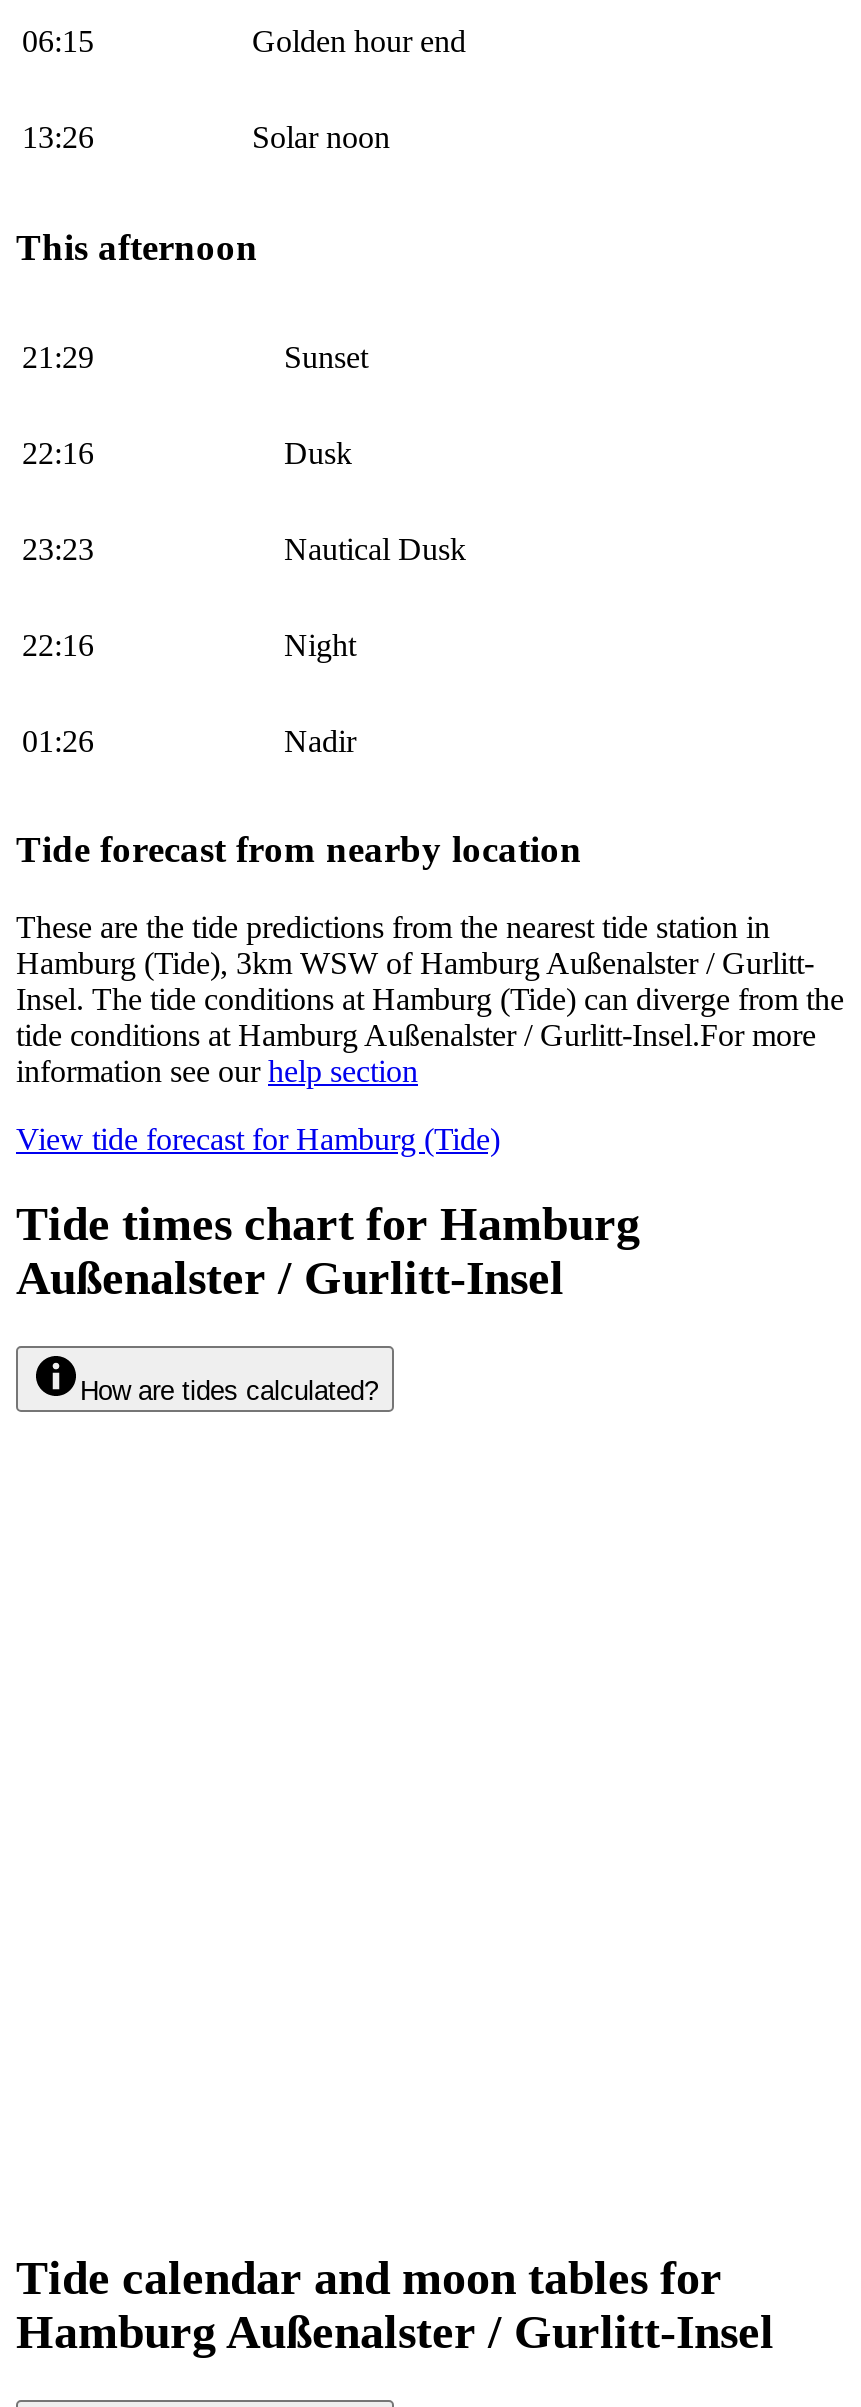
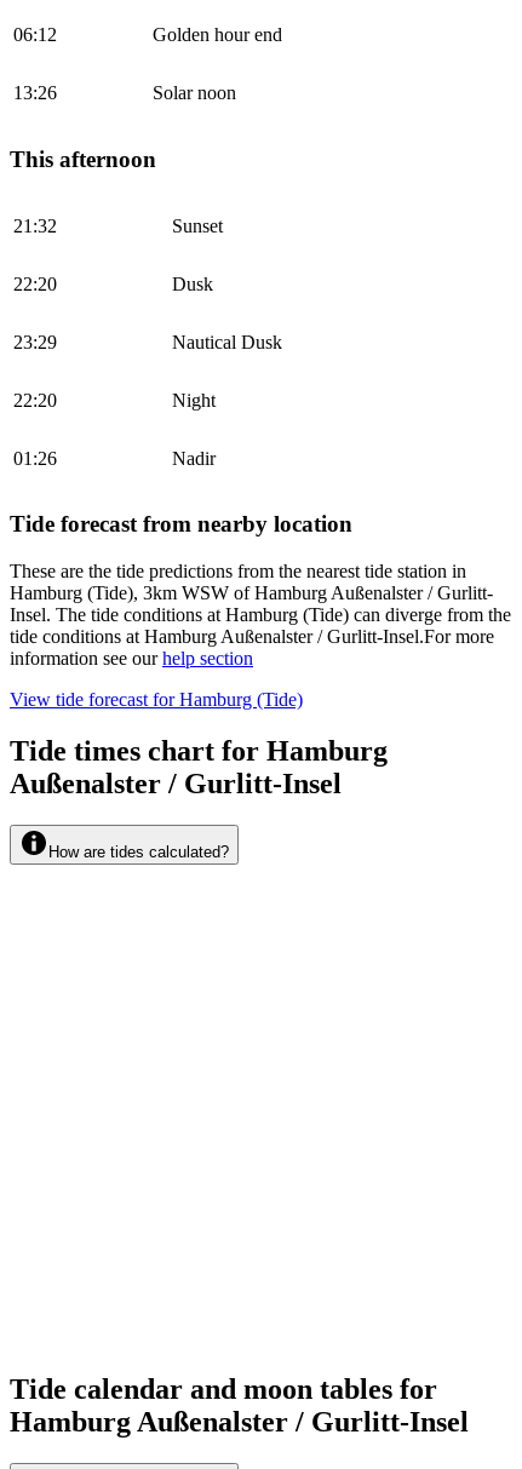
[22,24,94,58] 06:15 -> [13,24,57,45] 06:12
[22,339,94,373] 21:29 -> [13,215,57,236] 21:32
[22,435,94,469] 22:16 -> [13,273,57,294] 22:20
[22,531,94,565] 23:23 -> [13,331,57,352] 23:29
[22,627,94,661] 22:16 -> [13,390,57,410] 22:20

